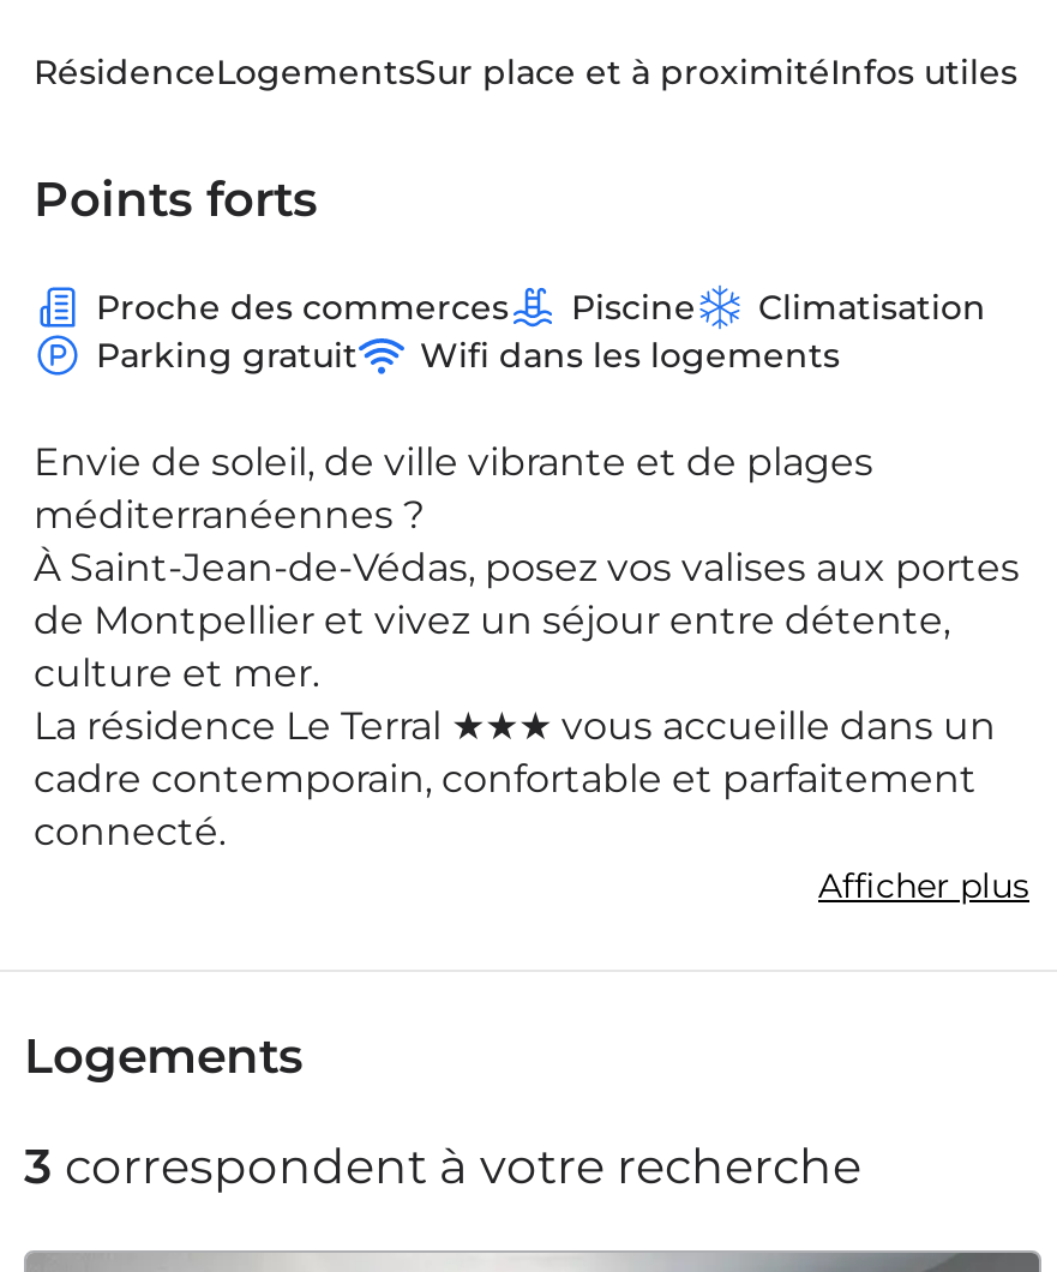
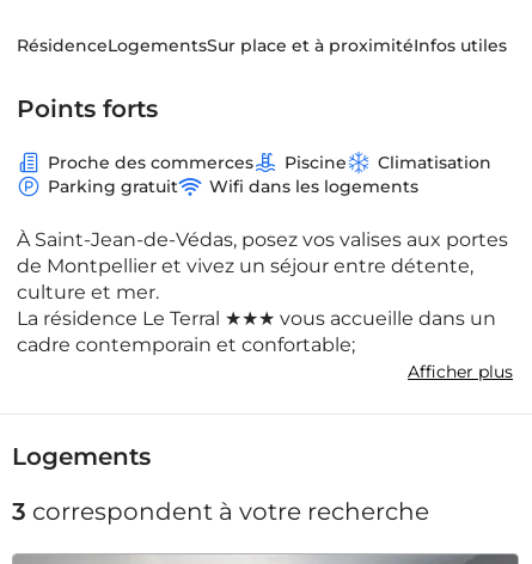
[34,439,873,538] Envie de soleil, de ville vibrante et de plages | méditerranéennes ? -> none
[34,756,977,854] cadre contemporain, confortable et parfaitement | connecté. -> [17,333,355,356] cadre contemporain et confortable;

